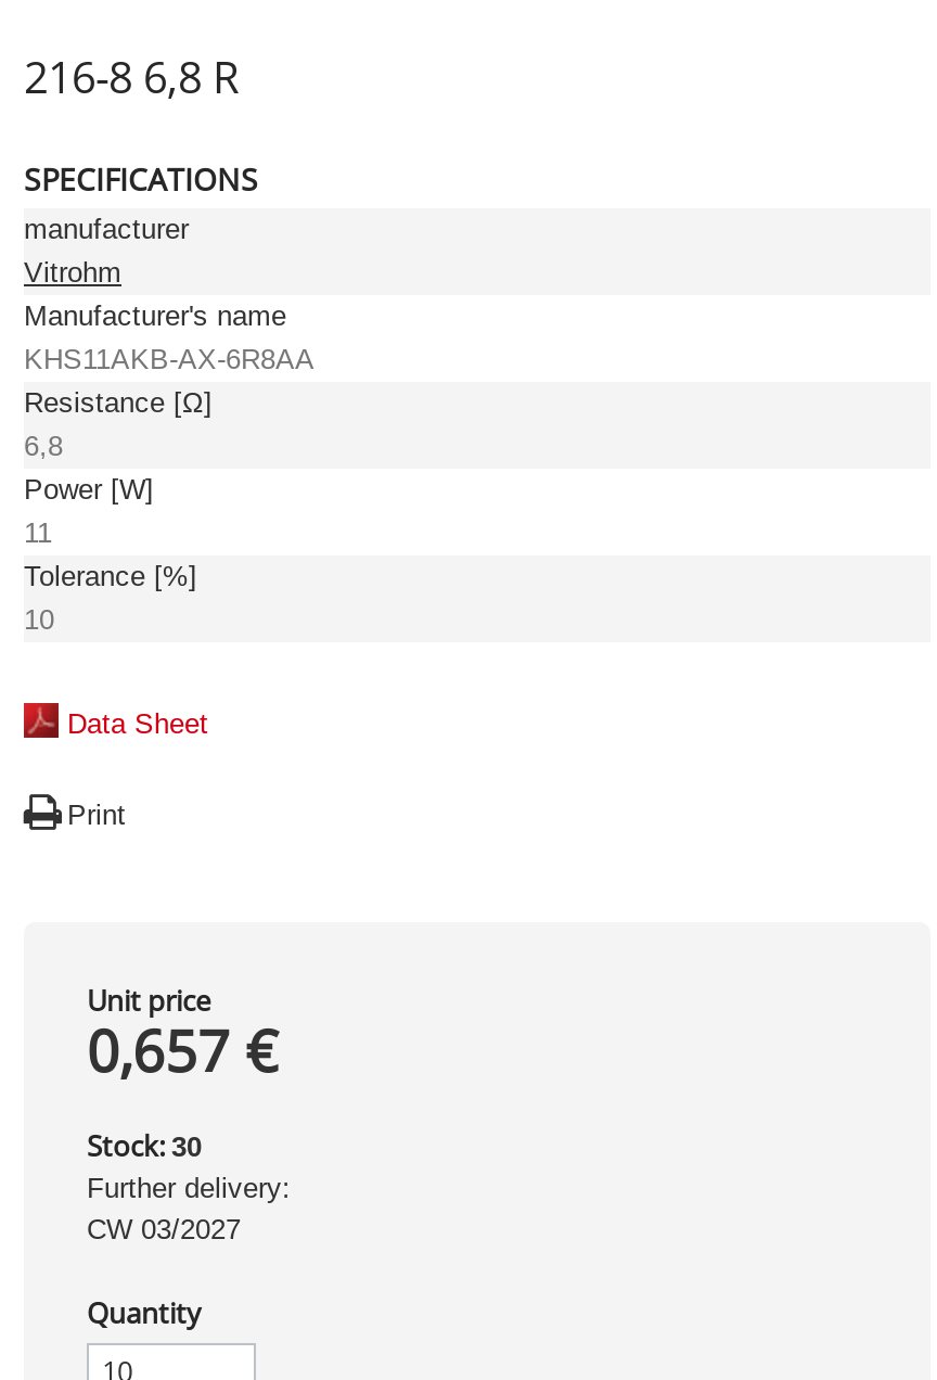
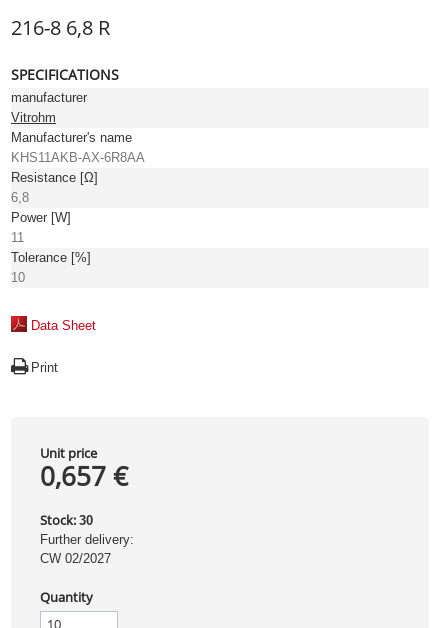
[87,1213,241,1245] CW 03/2027 -> [40,551,111,566] CW 02/2027

